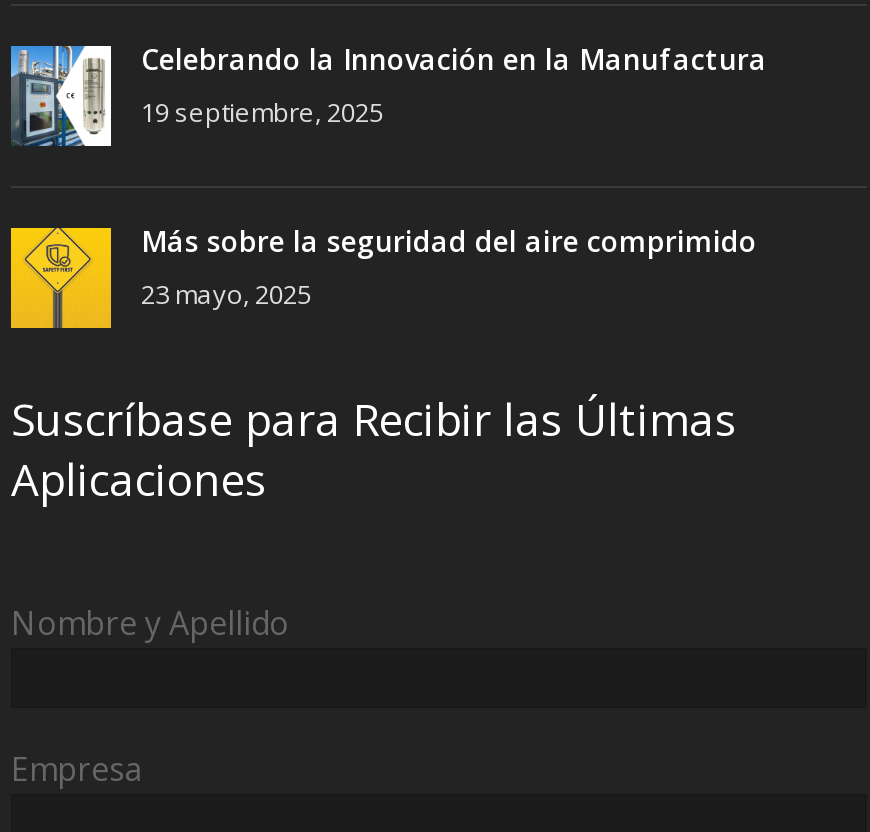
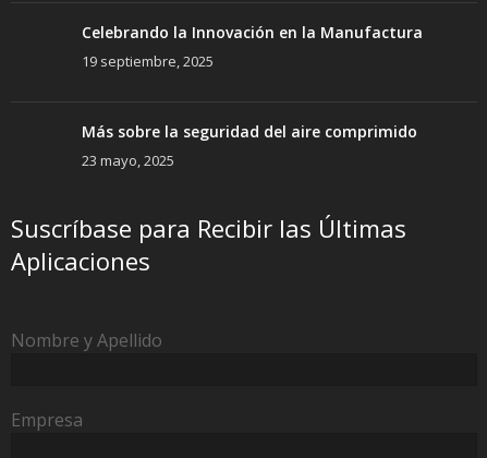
[9,44,113,148] [image] -> none
[9,226,113,330] [image] -> none

